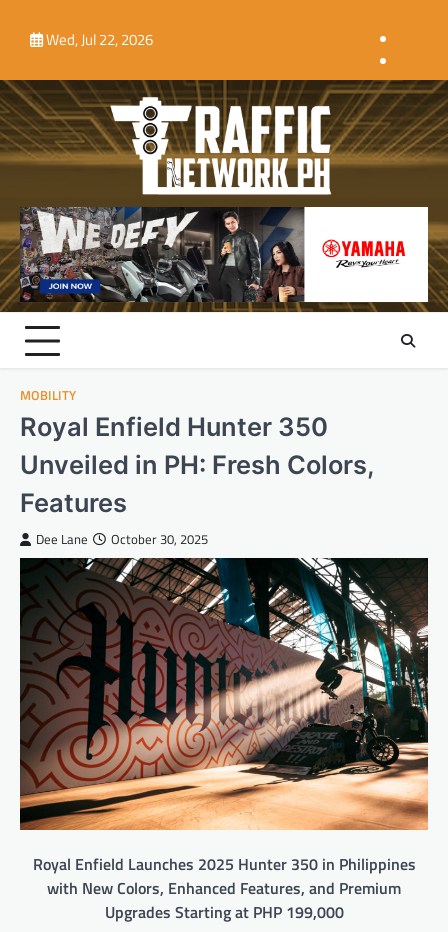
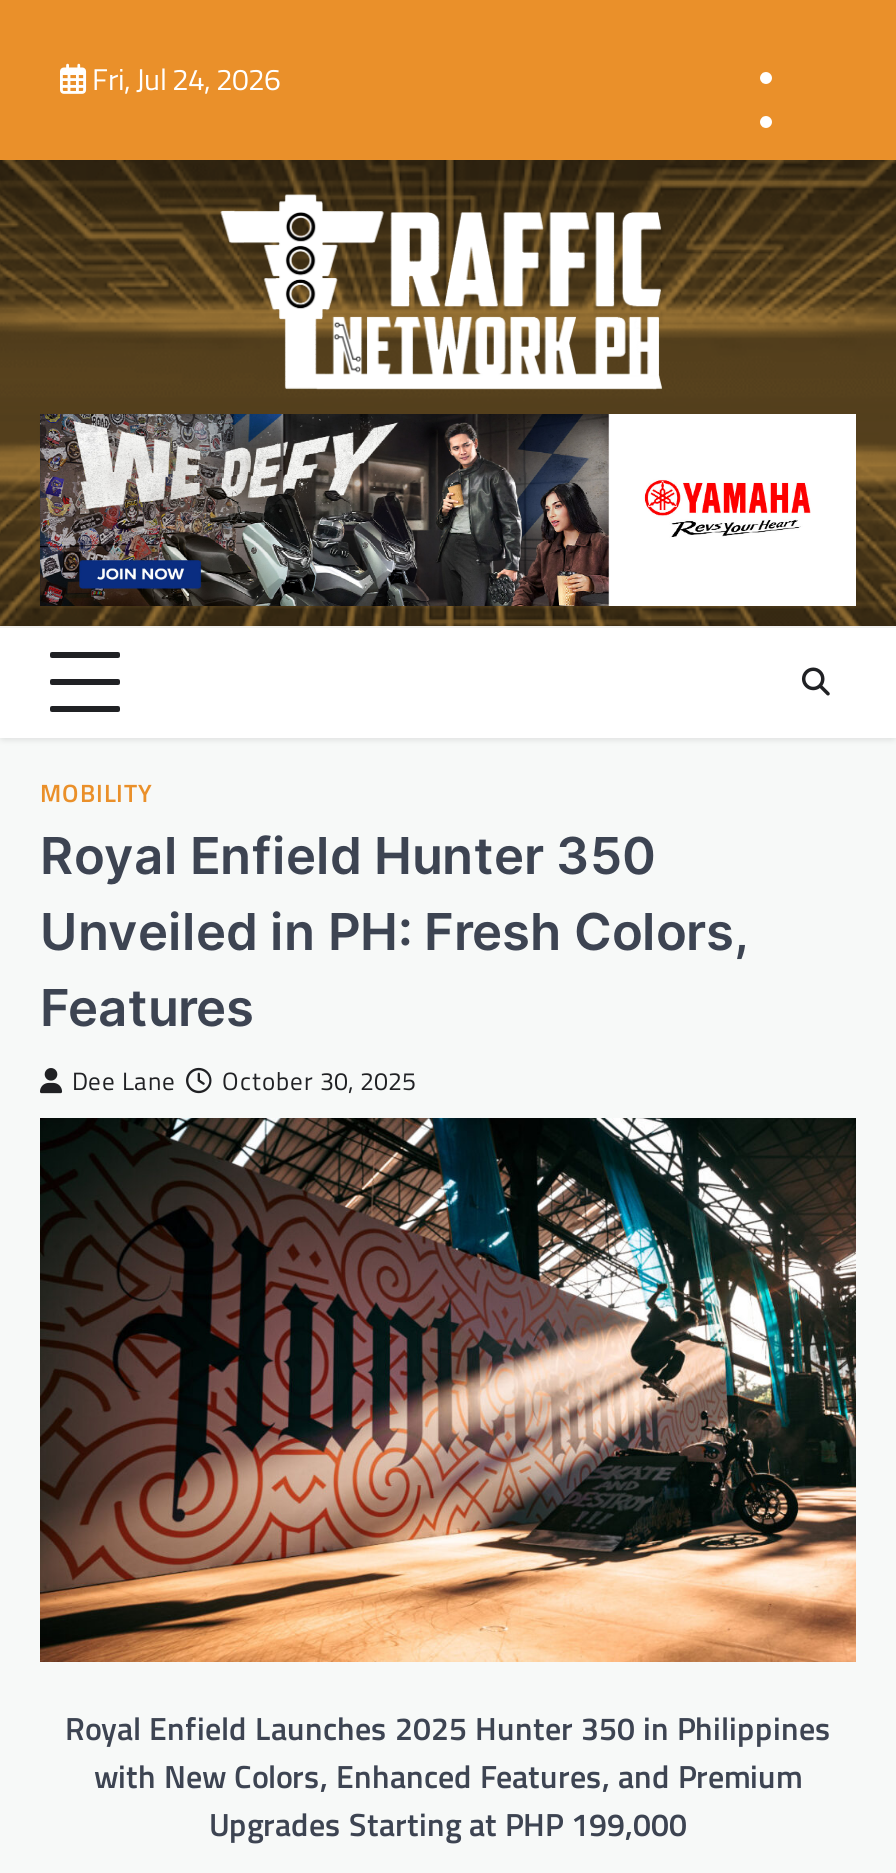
[46,28,153,51] Wed, Jul 22, 2026 -> [92,56,280,102] Fri, Jul 24, 2026

